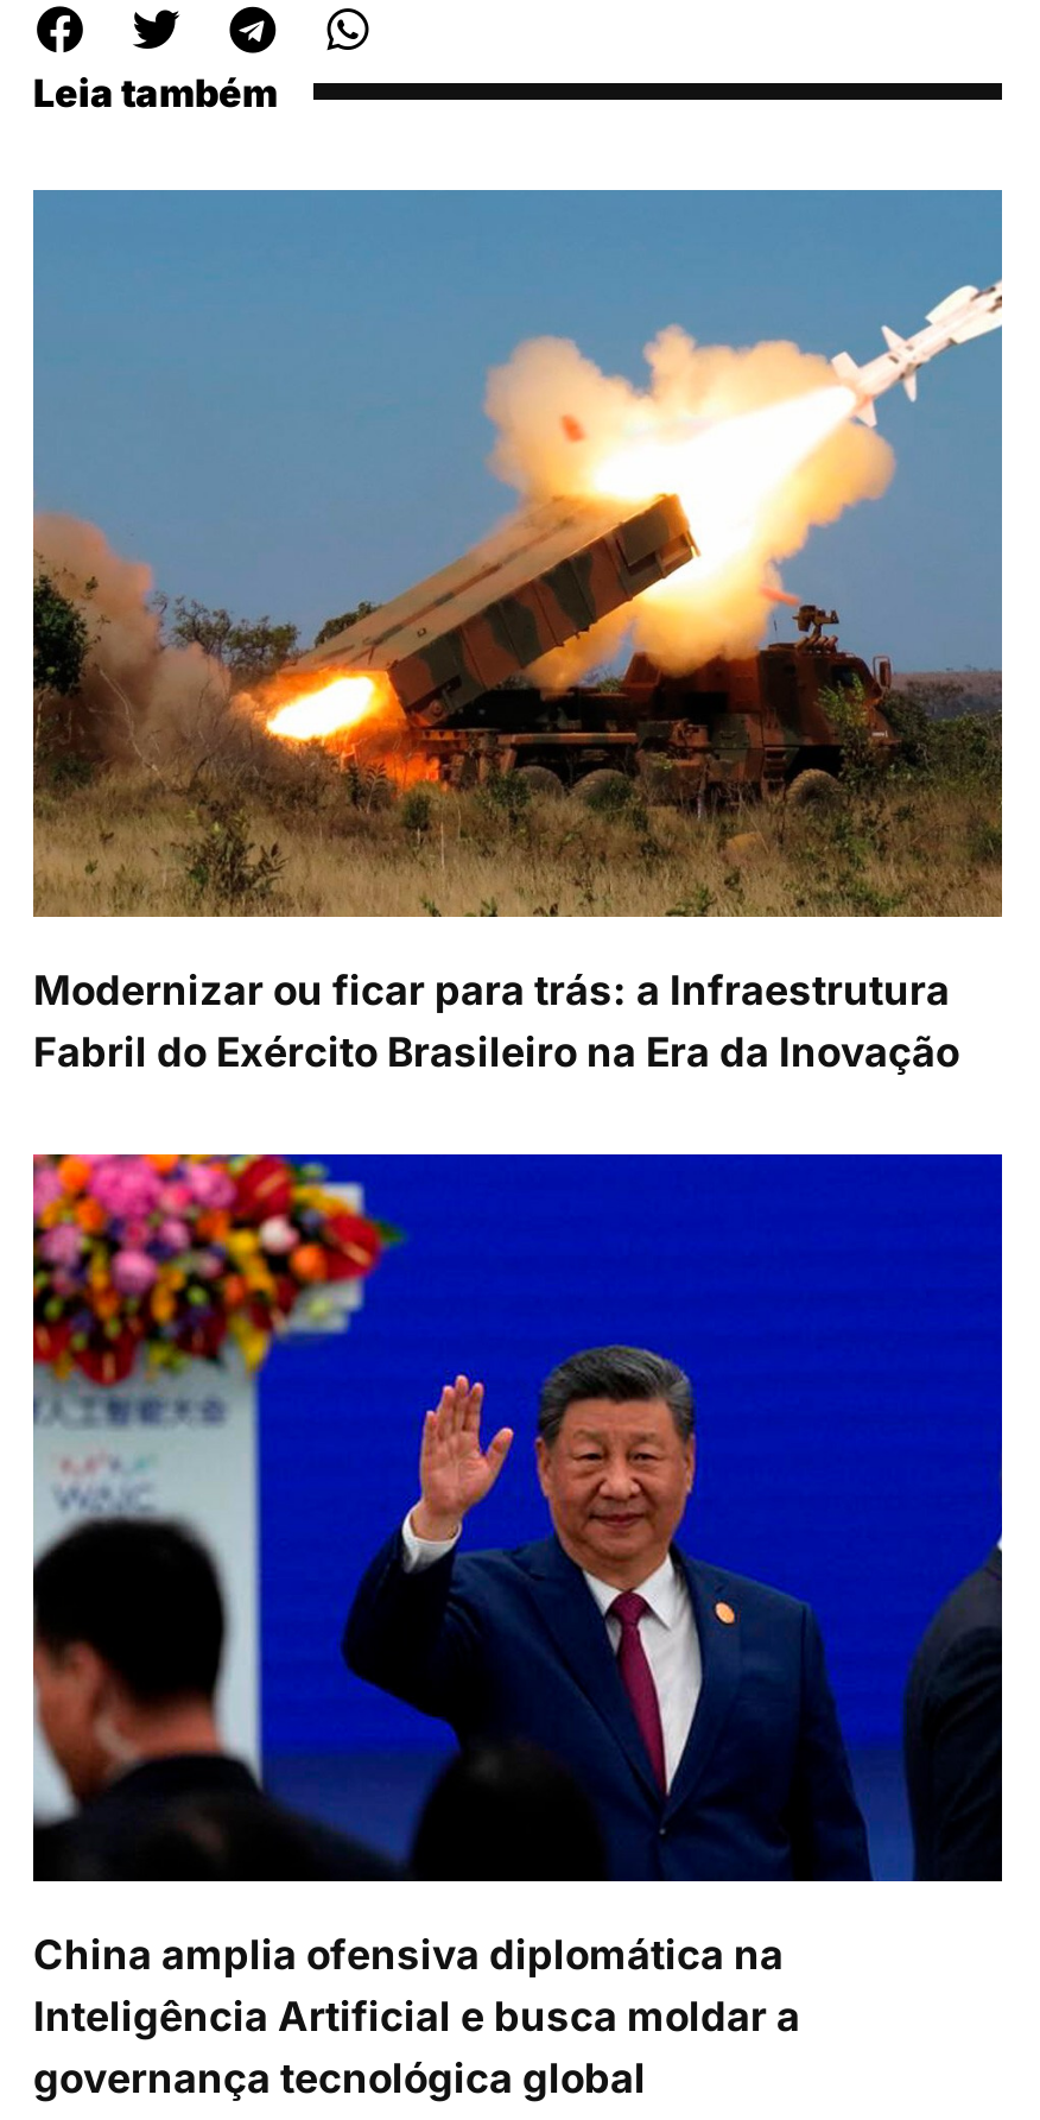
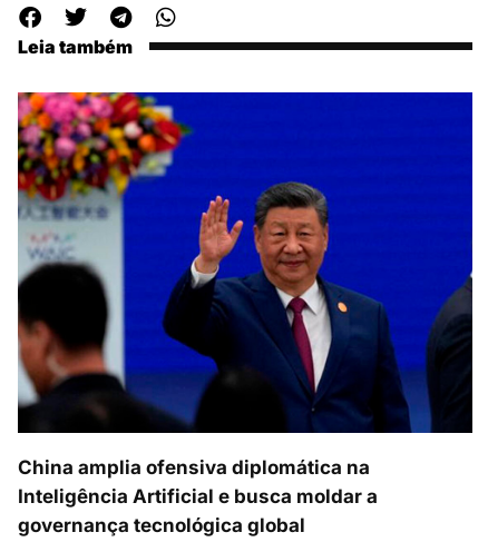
[31,188,1004,1076] [image] | Modernizar ou ficar para trás: a Infraestrutura | Fabril do Exército Brasileiro na Era da Inovação -> none

